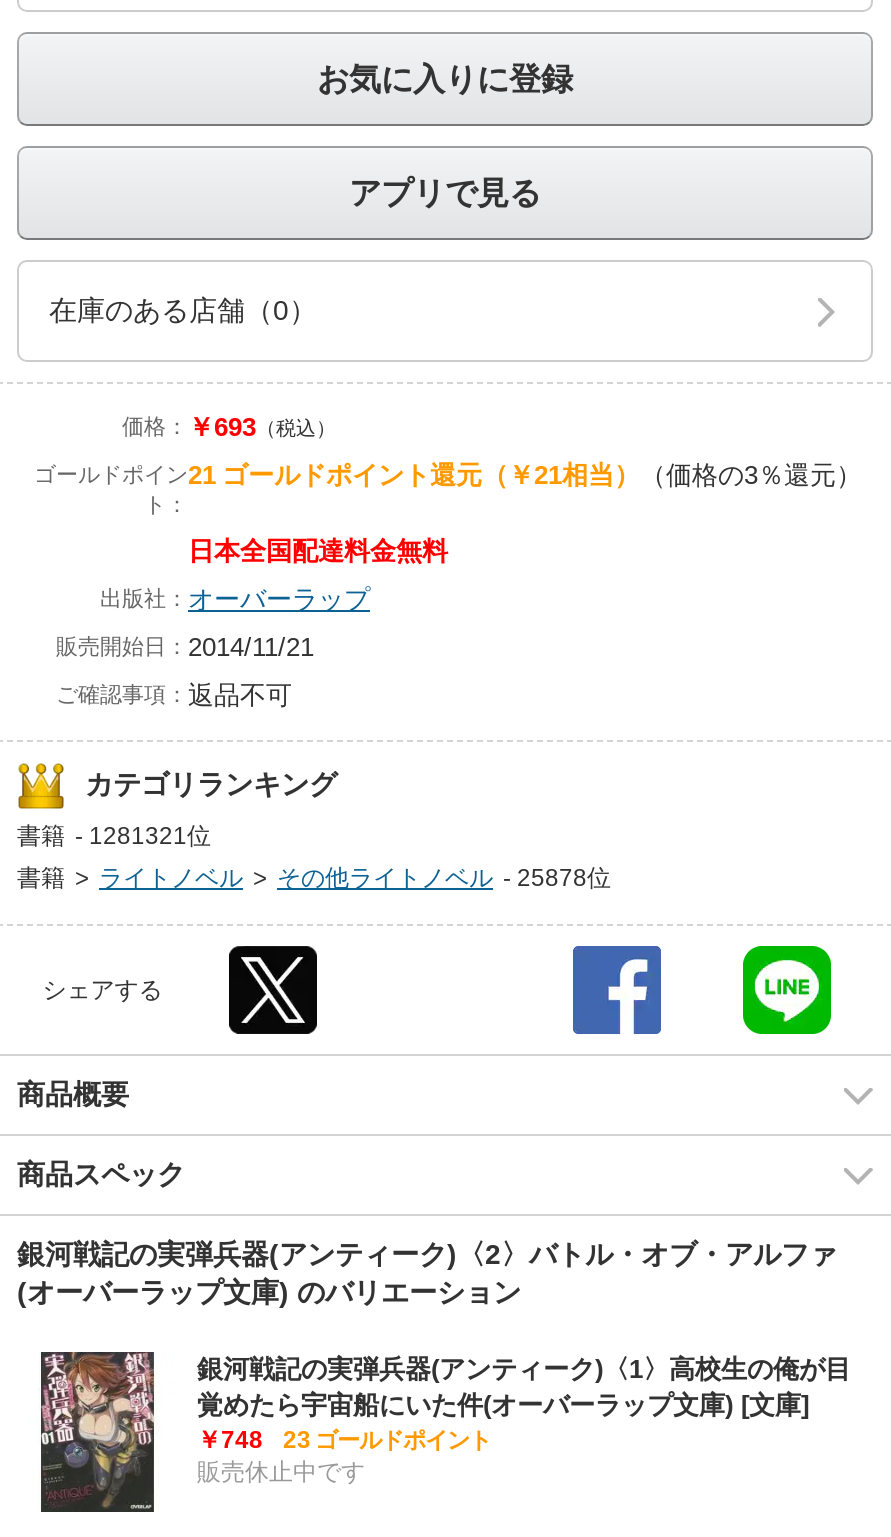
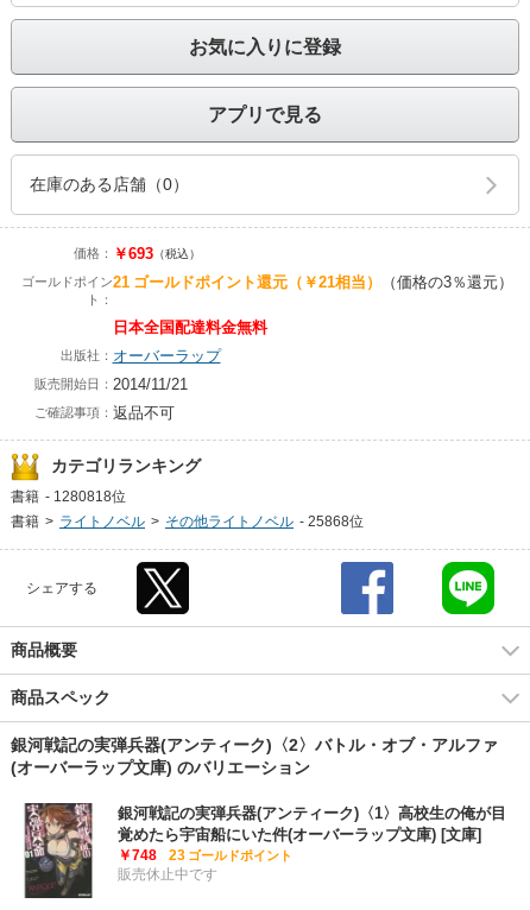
[17,822,211,850] 書籍 - 1281321位 -> [11,488,126,505] 書籍 - 1280818位
[17,864,611,892] 書籍 > ライトノベル > その他ライトノベル - 25878位 -> [11,513,364,530] 書籍 > ライトノベル > その他ライトノベル - 25868位

